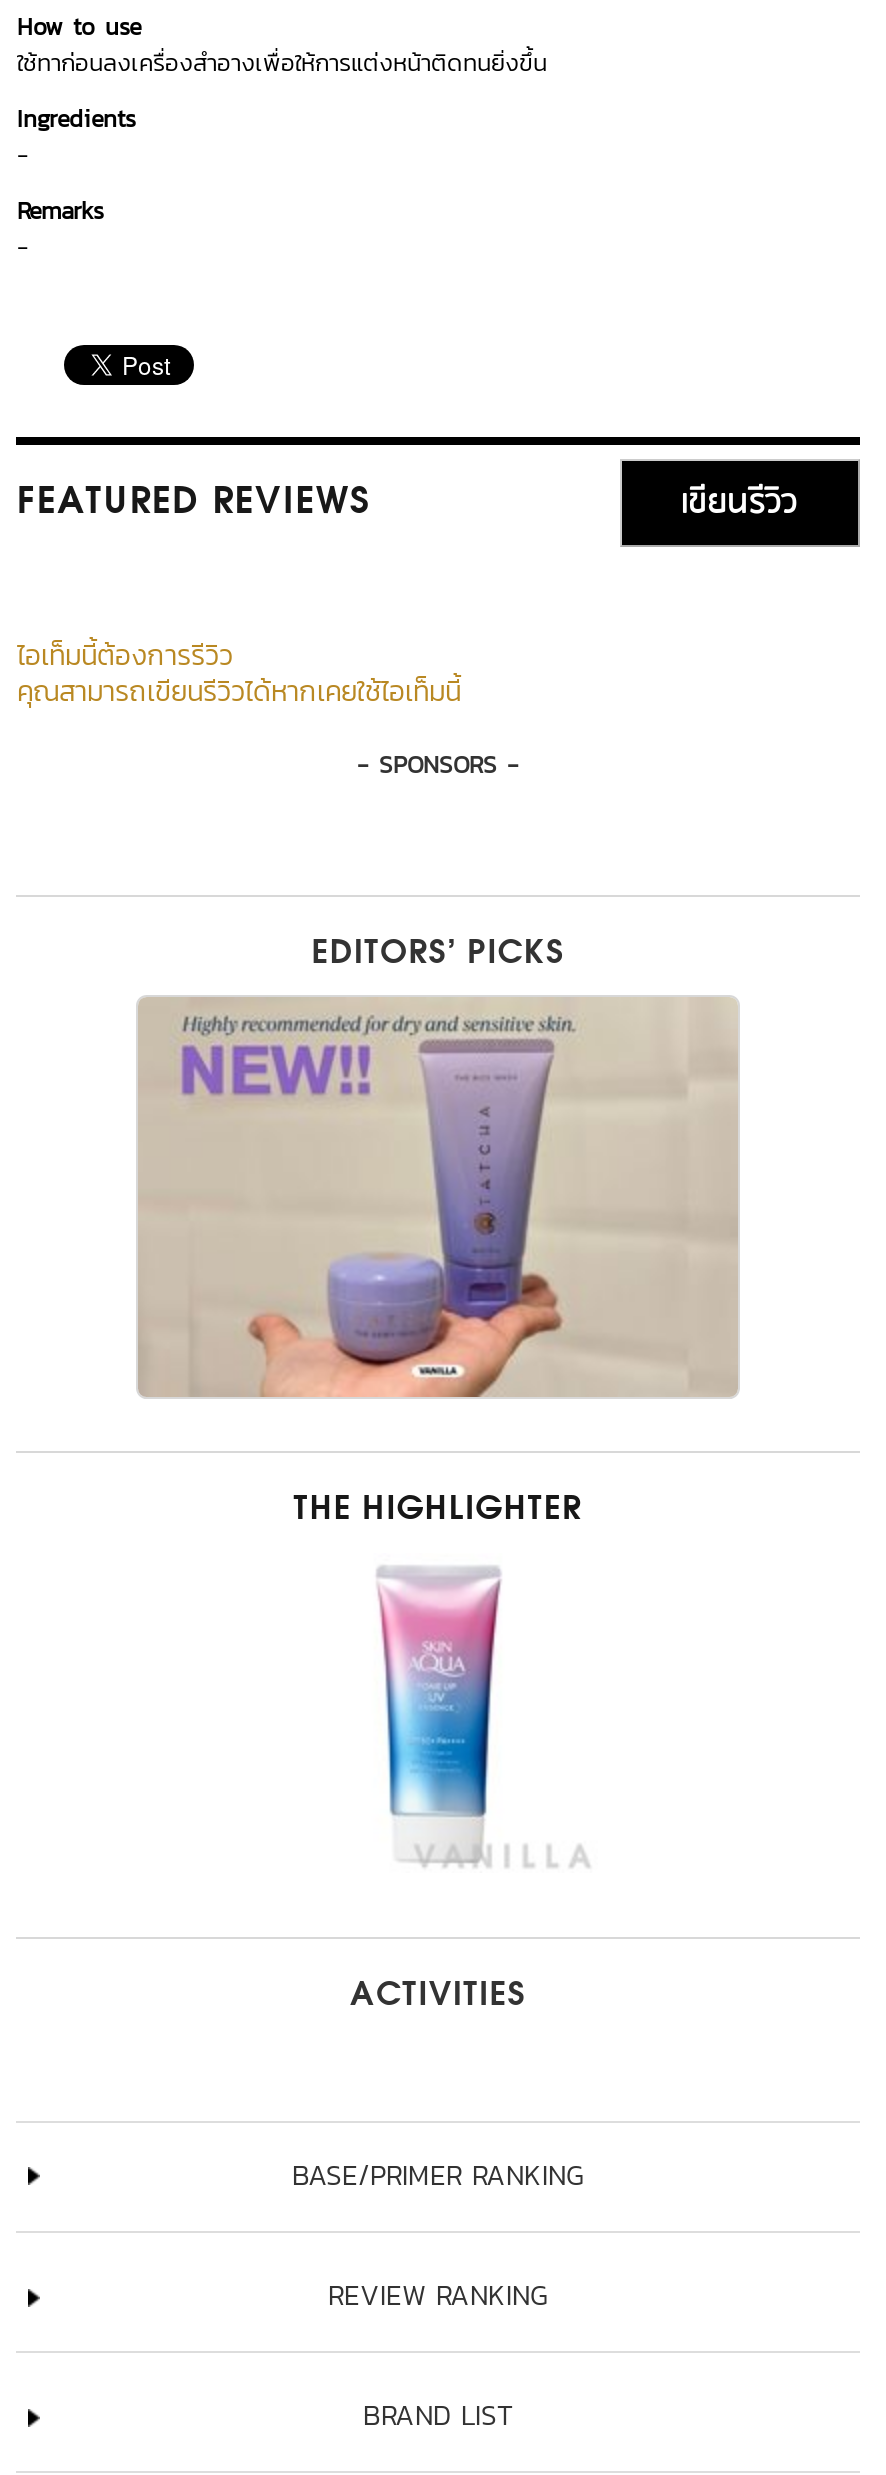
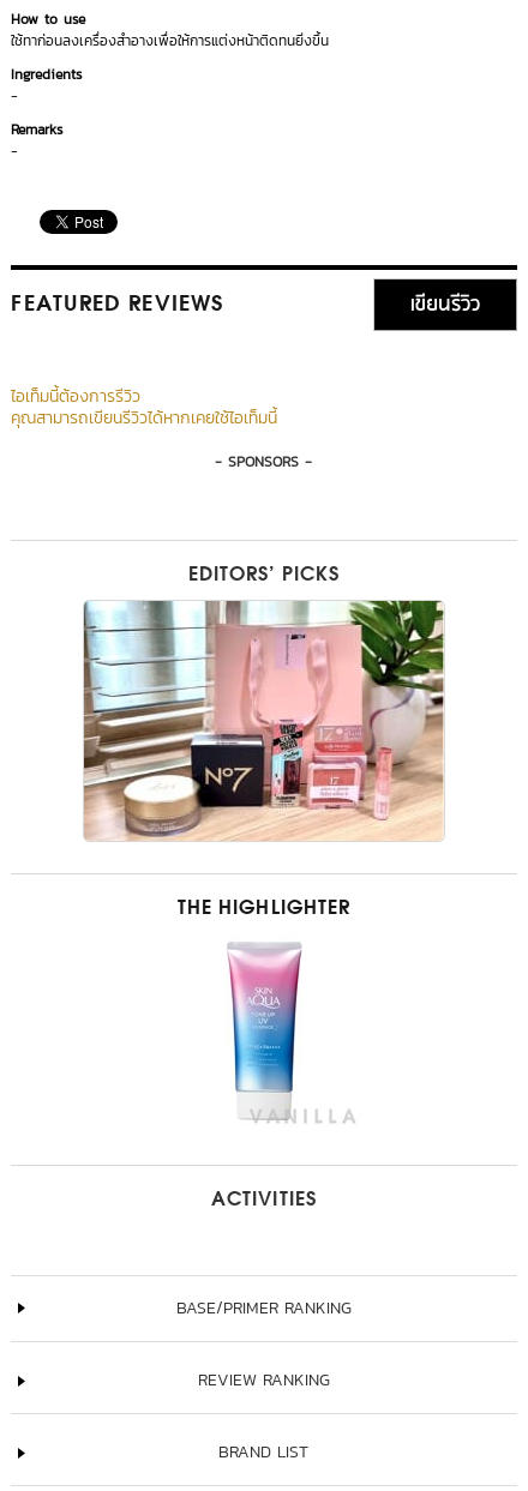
[140,997,738,1399] [image] -> [84,600,444,841] [image]

